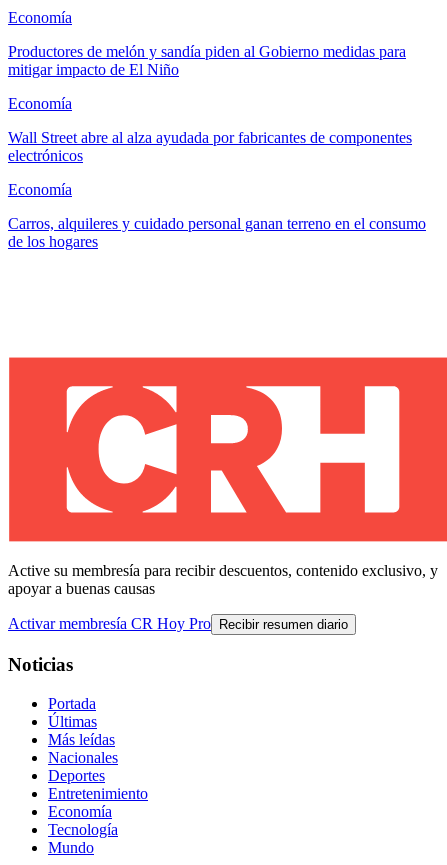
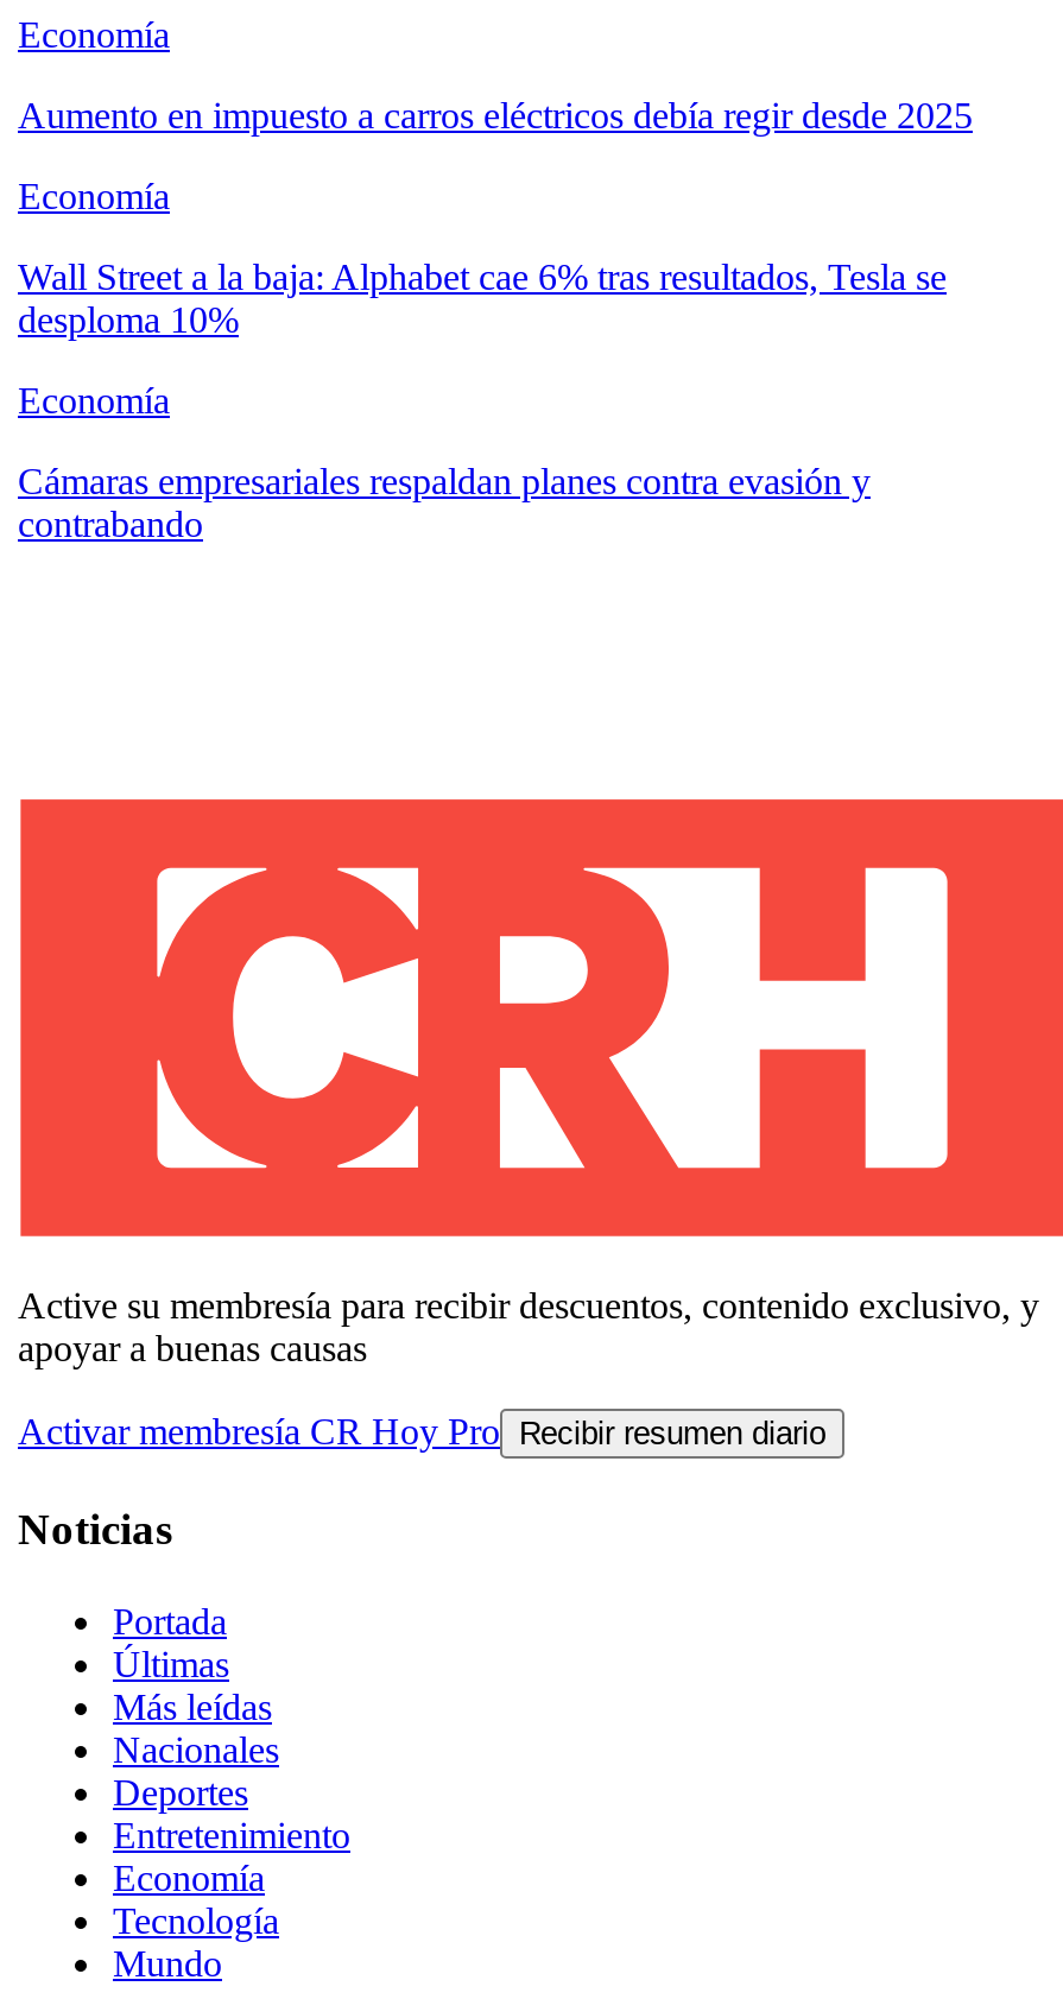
[8,43,406,78] Productores de melón y sandía piden al Gobierno medidas para | mitigar impacto de El Niño -> [18,95,973,136] Aumento en impuesto a carros eléctricos debía regir desde 2025
[8,129,412,164] Wall Street abre al alza ayudada por fabricantes de componentes | electrónicos -> [18,257,947,340] Wall Street a la baja: Alphabet cae 6% tras resultados, Tesla se | desploma 10%
[8,215,426,250] Carros, alquileres y cuidado personal ganan terreno en el consumo | de los hogares -> [18,461,871,544] Cámaras empresariales respaldan planes contra evasión y | contrabando

